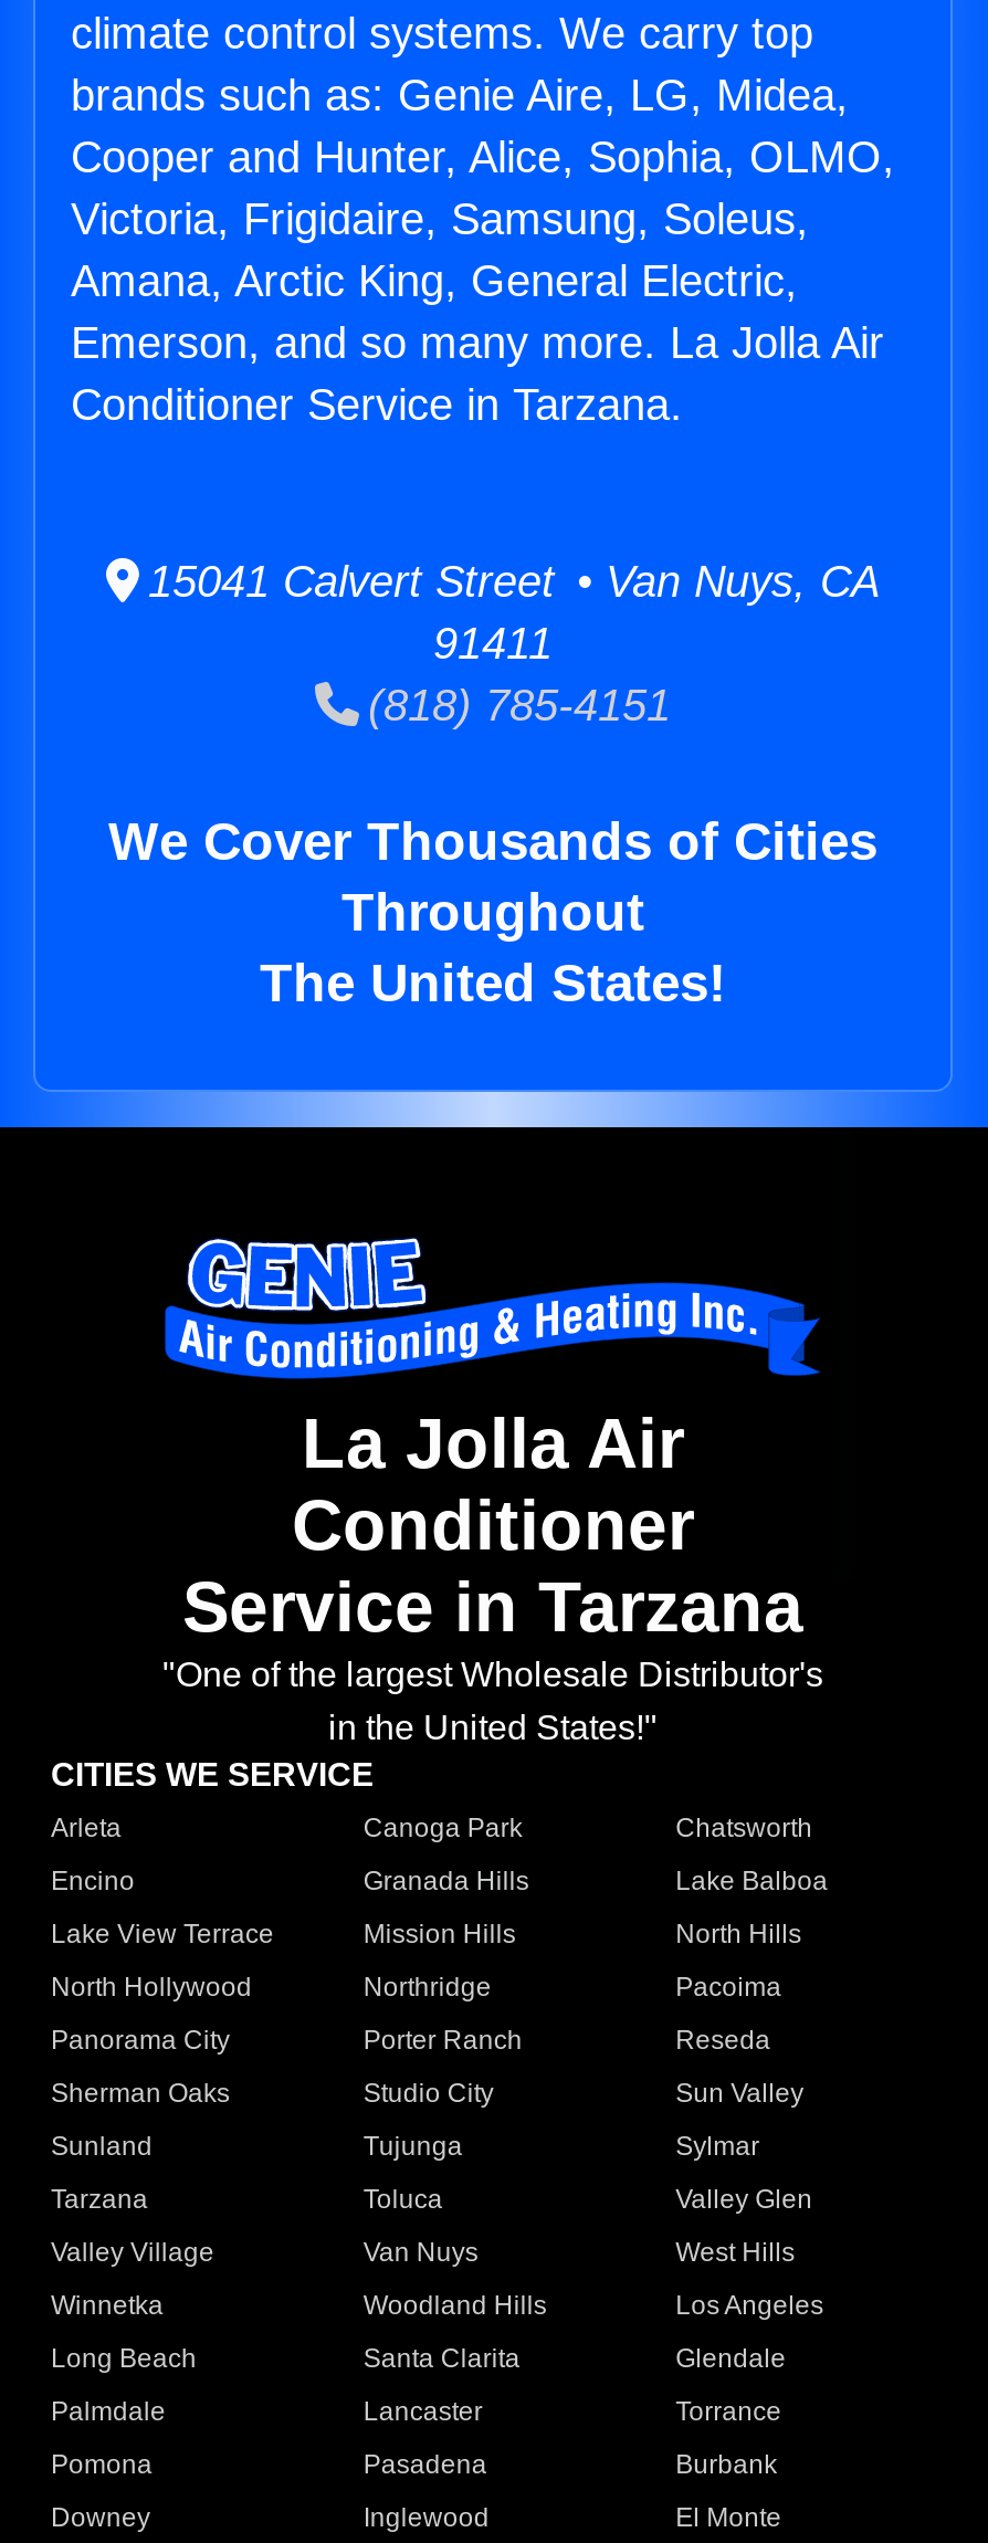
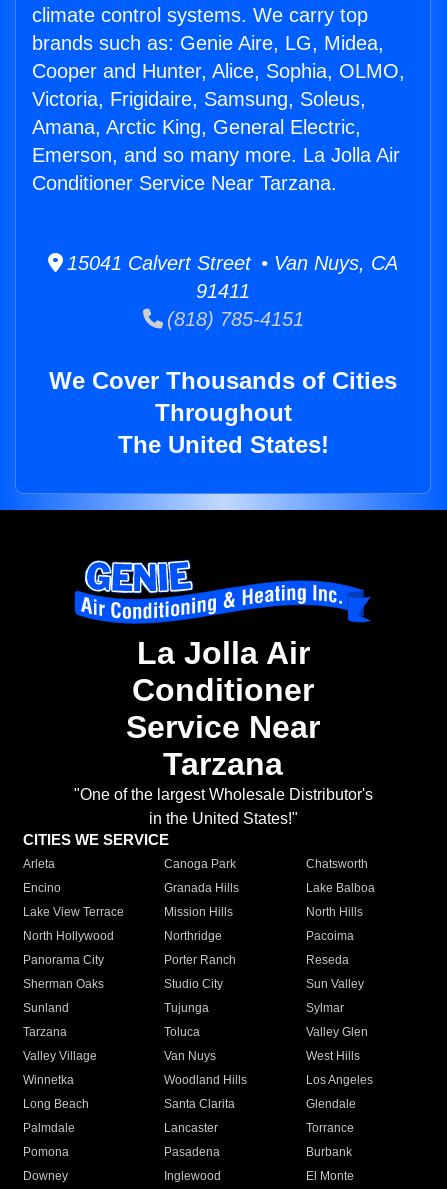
[71,380,683,429] Conditioner Service in Tarzana. -> [32,172,337,194] Conditioner Service Near Tarzana.
[182,1568,803,1647] Service in Tarzana -> [126,709,320,782] Service Near | Tarzana

